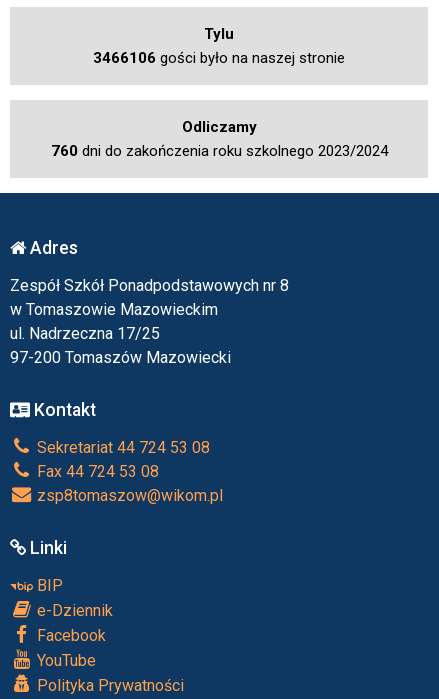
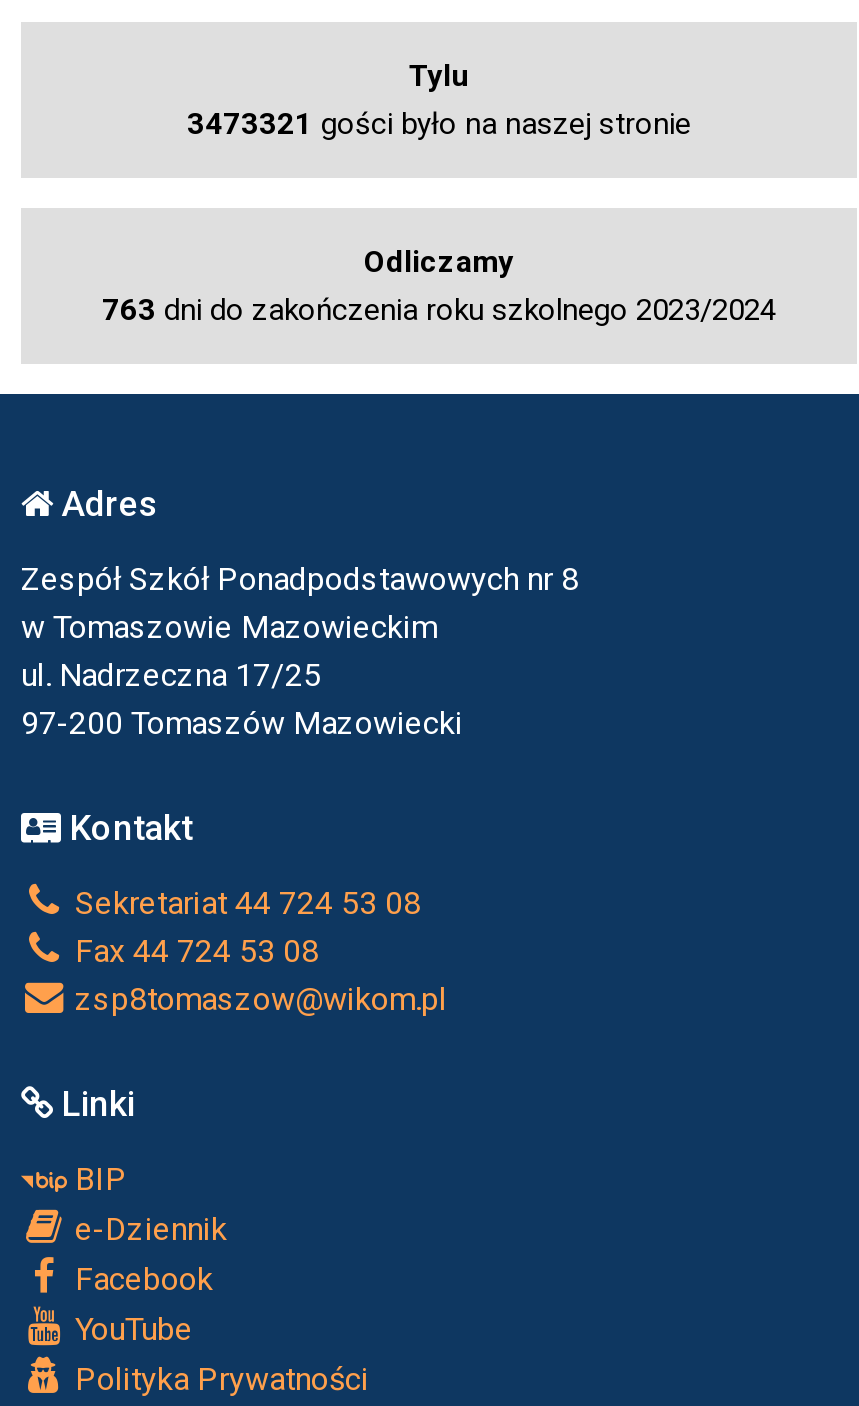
[93,49,345,67] 3466106 gości było na naszej stronie -> [187,106,691,142] 3473321 gości było na naszej stronie
[50,142,387,160] 760 dni do zakończenia roku szkolnego 2023/2024 -> [102,292,776,328] 763 dni do zakończenia roku szkolnego 2023/2024

